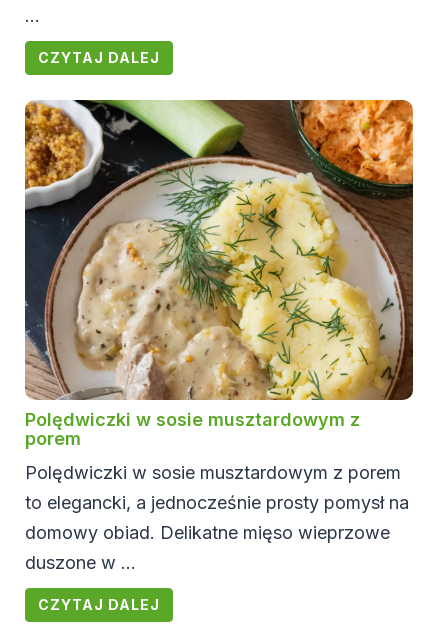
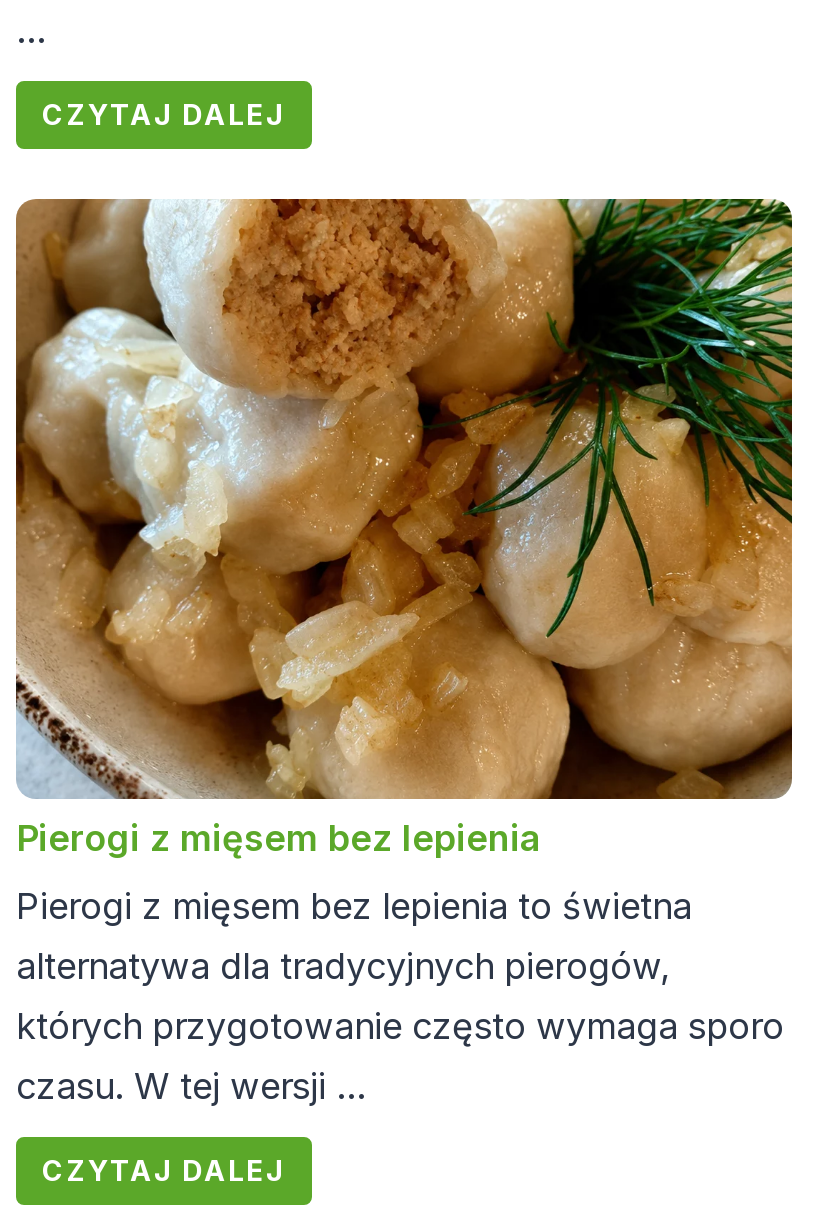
[24,99,414,449] [image] | Polędwiczki w sosie musztardowym z | porem -> [14,197,794,860] [image] | Pierogi z mięsem bez lepienia
[25,462,409,573] Polędwiczki w sosie musztardowym z porem | to elegancki, a jednocześnie prosty pomysł na | domowy obiad. Delikatne mięso wieprzowe | duszone w ... -> [16,886,784,1108] Pierogi z mięsem bez lepienia to świetna | alternatywa dla tradycyjnych pierogów, | których przygotowanie często wymaga sporo | czasu. W tej wersji ...

